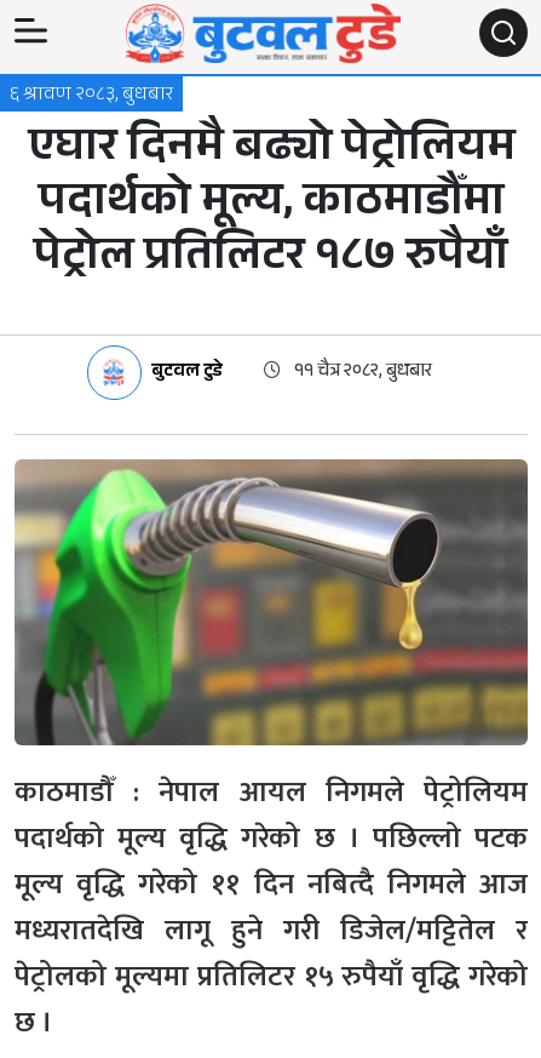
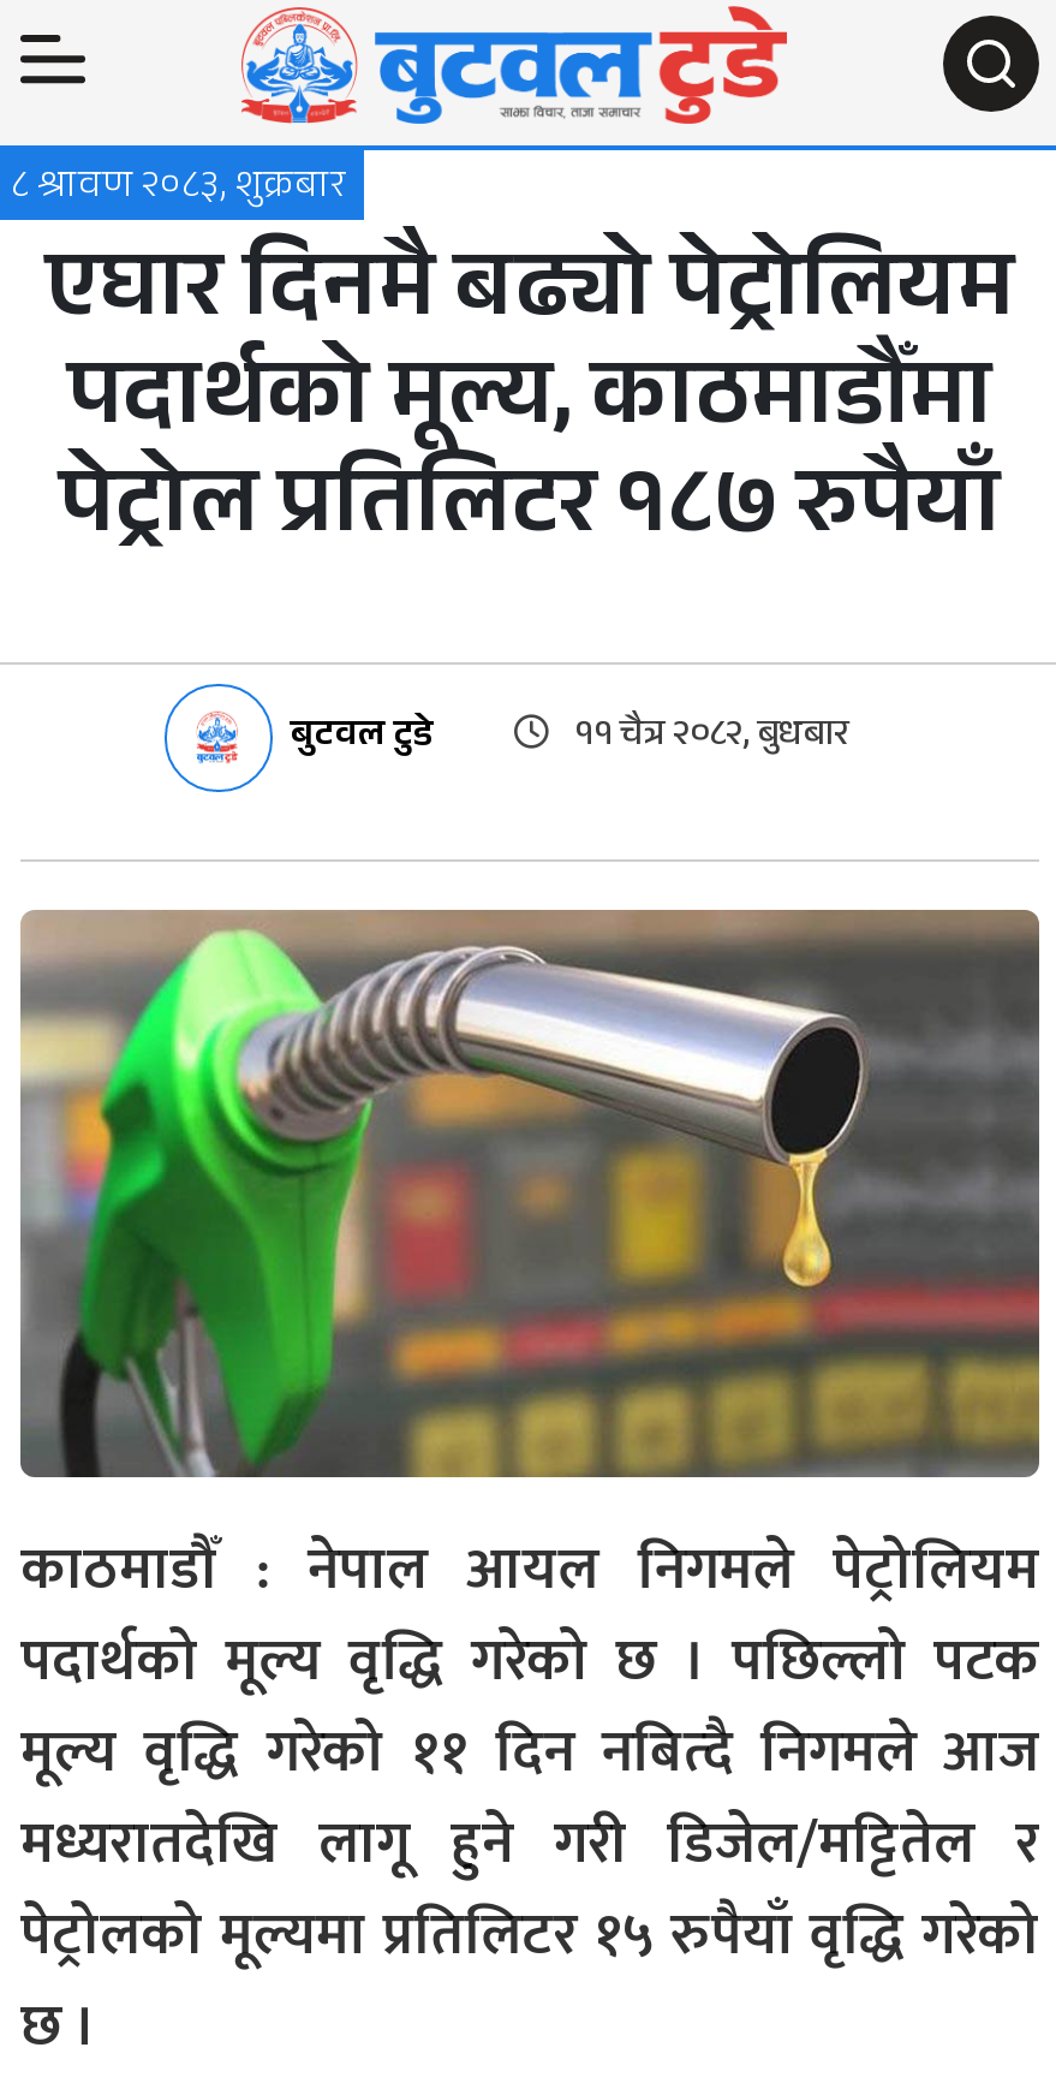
[10,80,173,113] ६ श्रावण २०८३, बुधबार -> [11,157,345,222] ८ श्रावण २०८३, शुक्रबार

